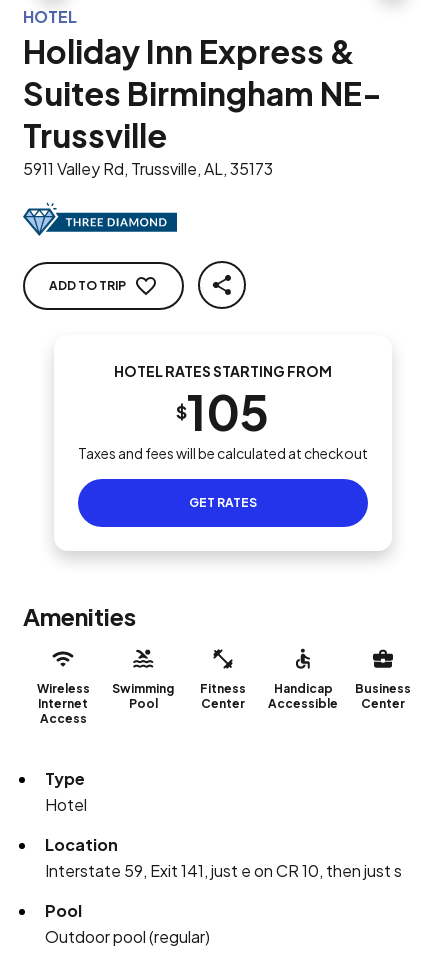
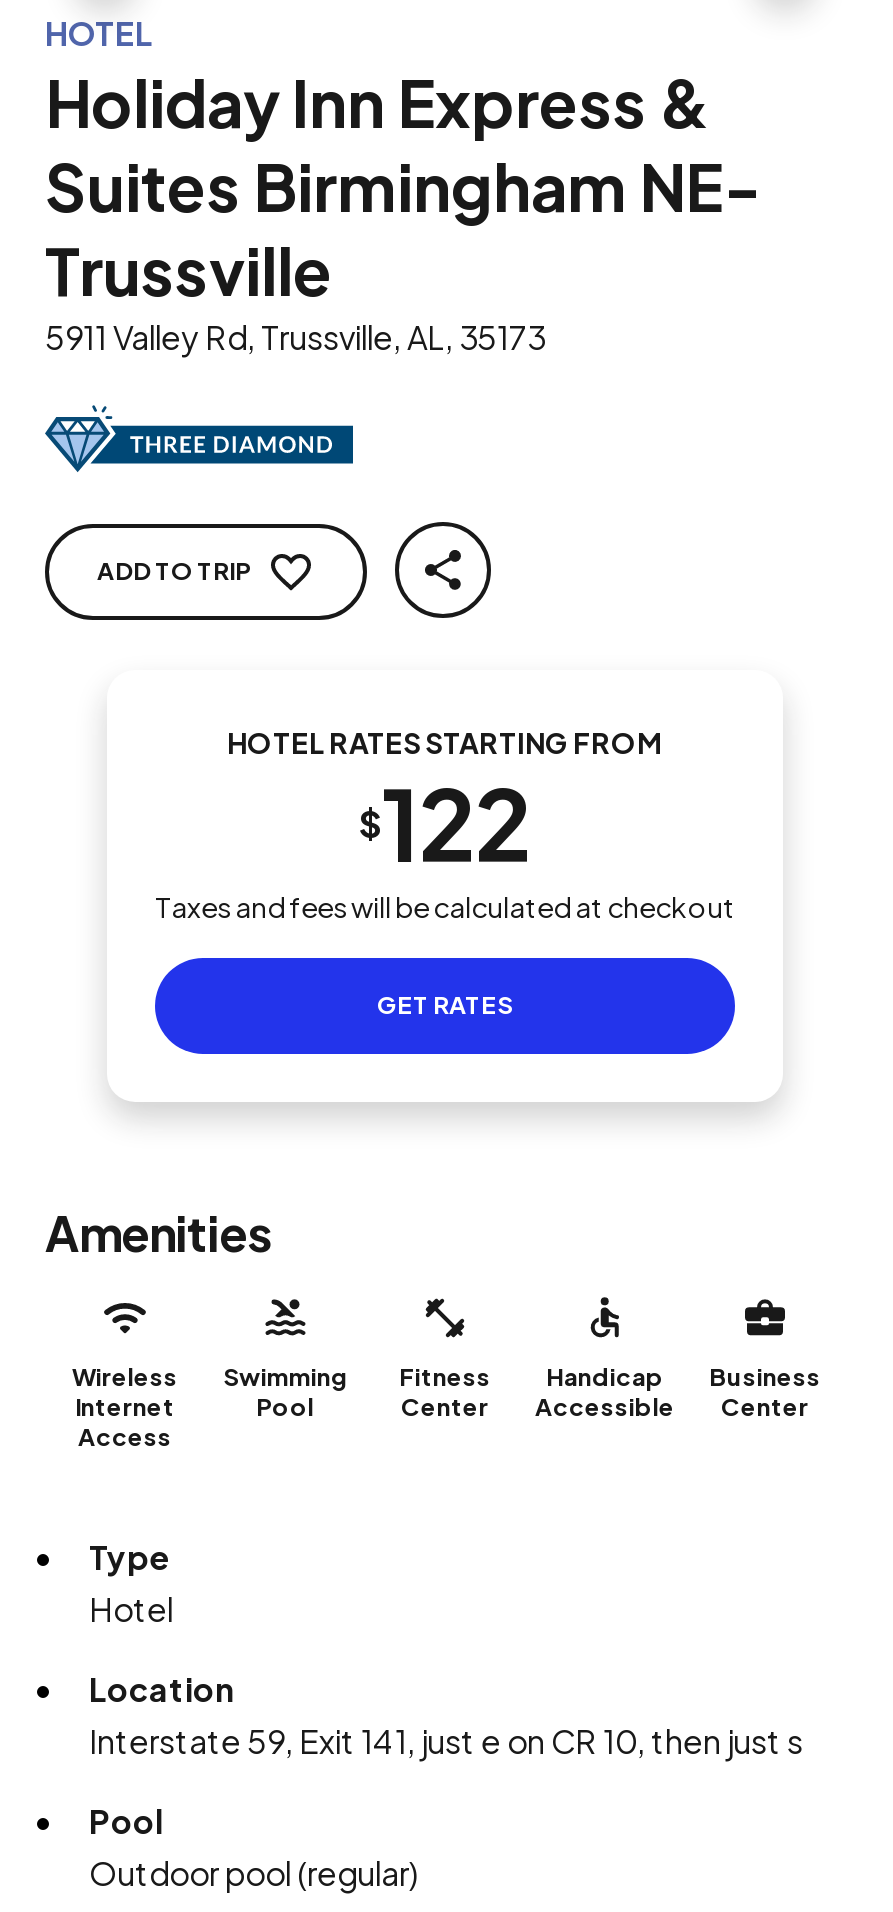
[176,381,269,442] $105 -> [359,762,531,884] $122

